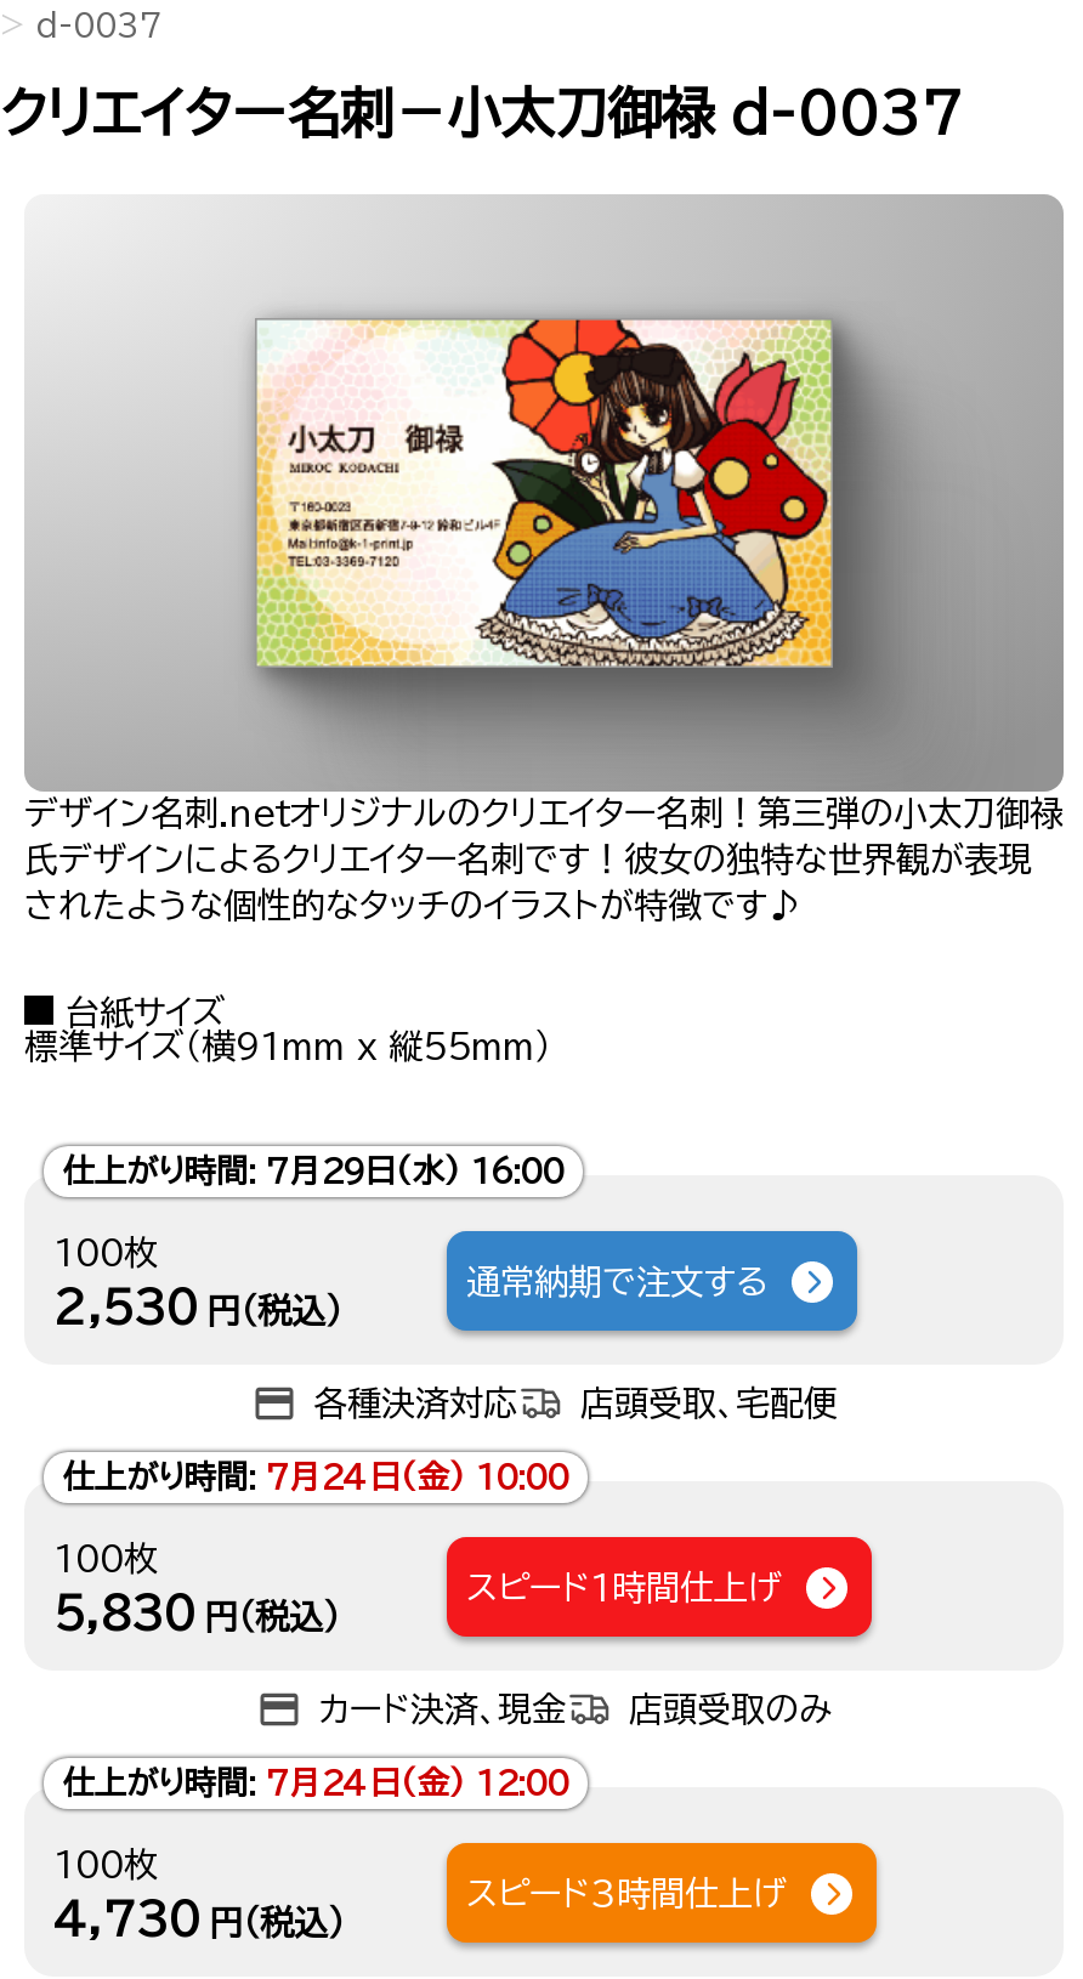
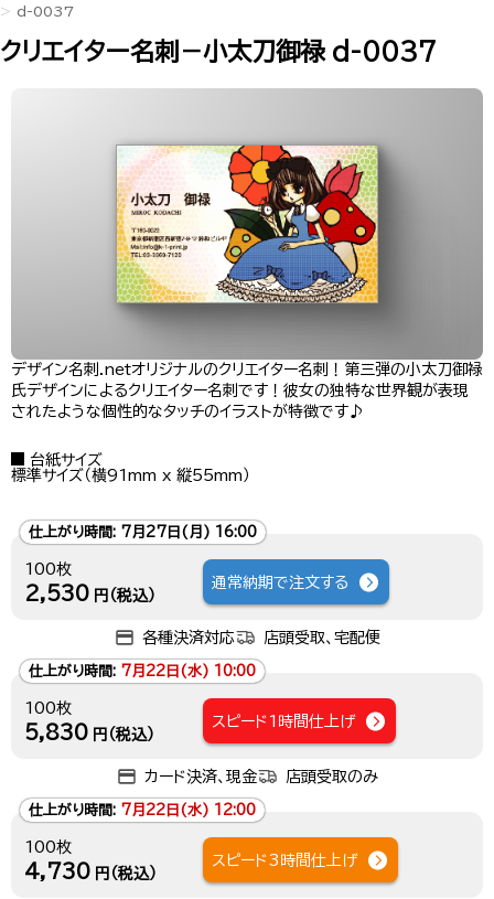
[63,1156,563,1187] 仕上がり時間: 7月29日(水) 16:00 -> [29,525,257,539] 仕上がり時間: 7月27日(月) 16:00
[63,1462,568,1494] 仕上がり時間: 7月24日(金) 10:00 -> [29,664,256,678] 仕上がり時間: 7月22日(水) 10:00
[63,1768,568,1800] 仕上がり時間: 7月24日(金) 12:00 -> [29,803,256,818] 仕上がり時間: 7月22日(水) 12:00

